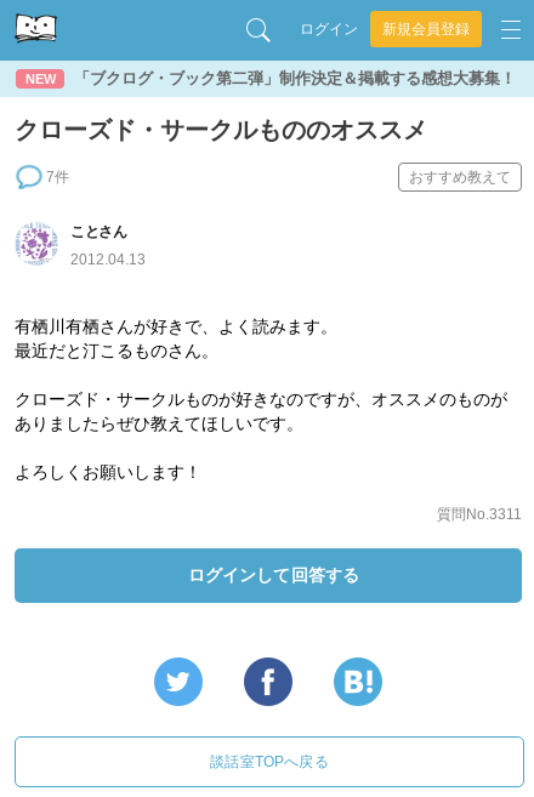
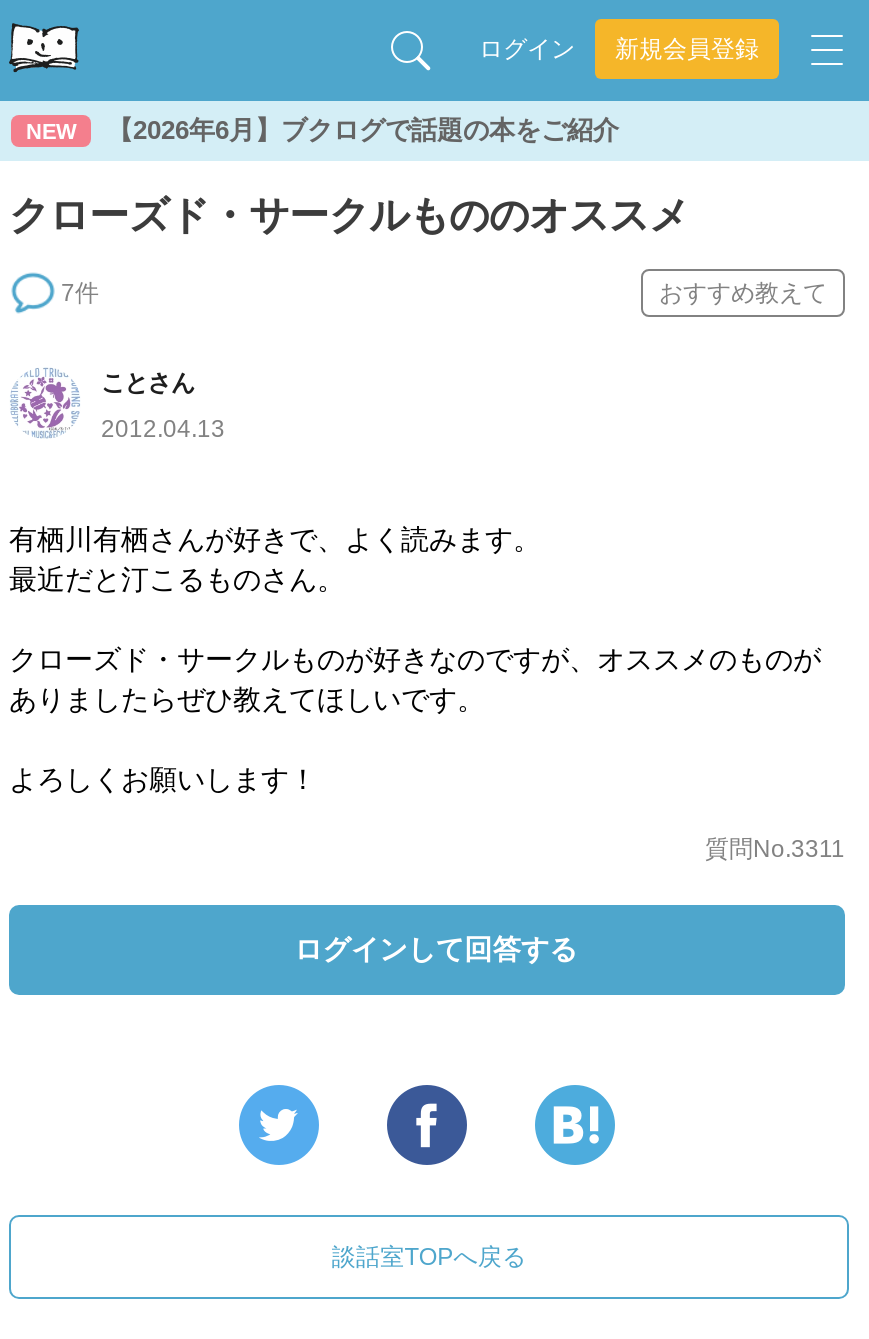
[74,69,516,87] 「ブクログ・ブック第二弾」制作決定＆掲載する感想大募集！ -> [107,115,619,145] 【2026年6月】ブクログで話題の本をご紹介

